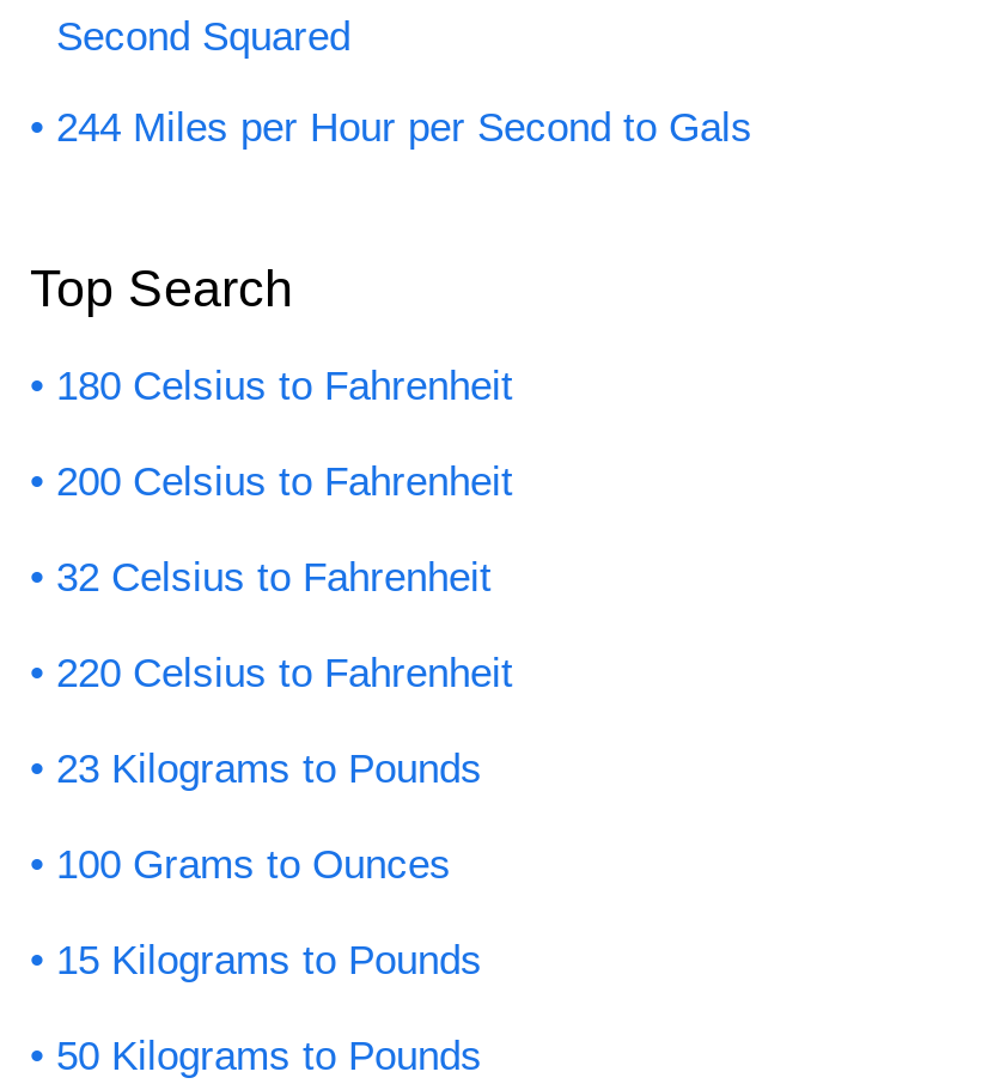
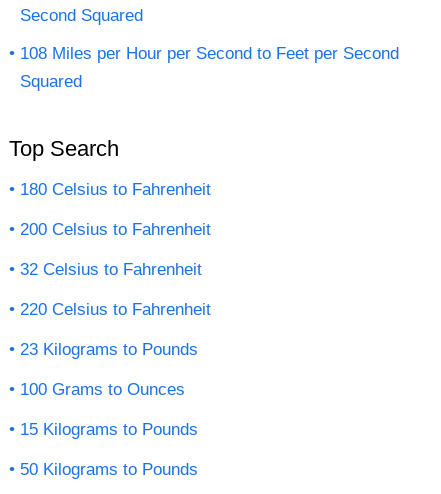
[56,105,752,150] 244 Miles per Hour per Second to Gals -> [20,44,399,91] 108 Miles per Hour per Second to Feet per Second | Squared

